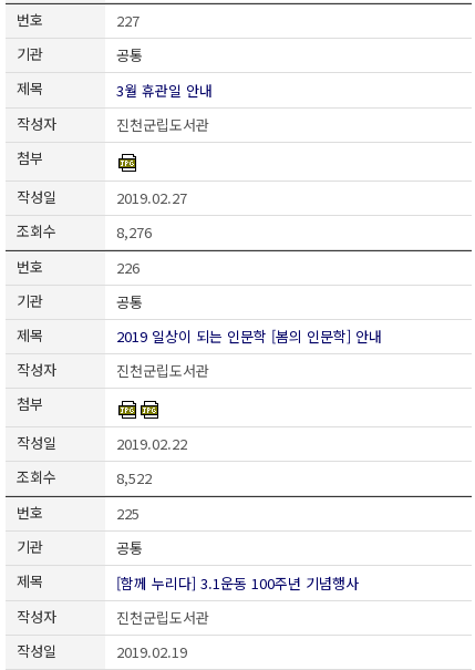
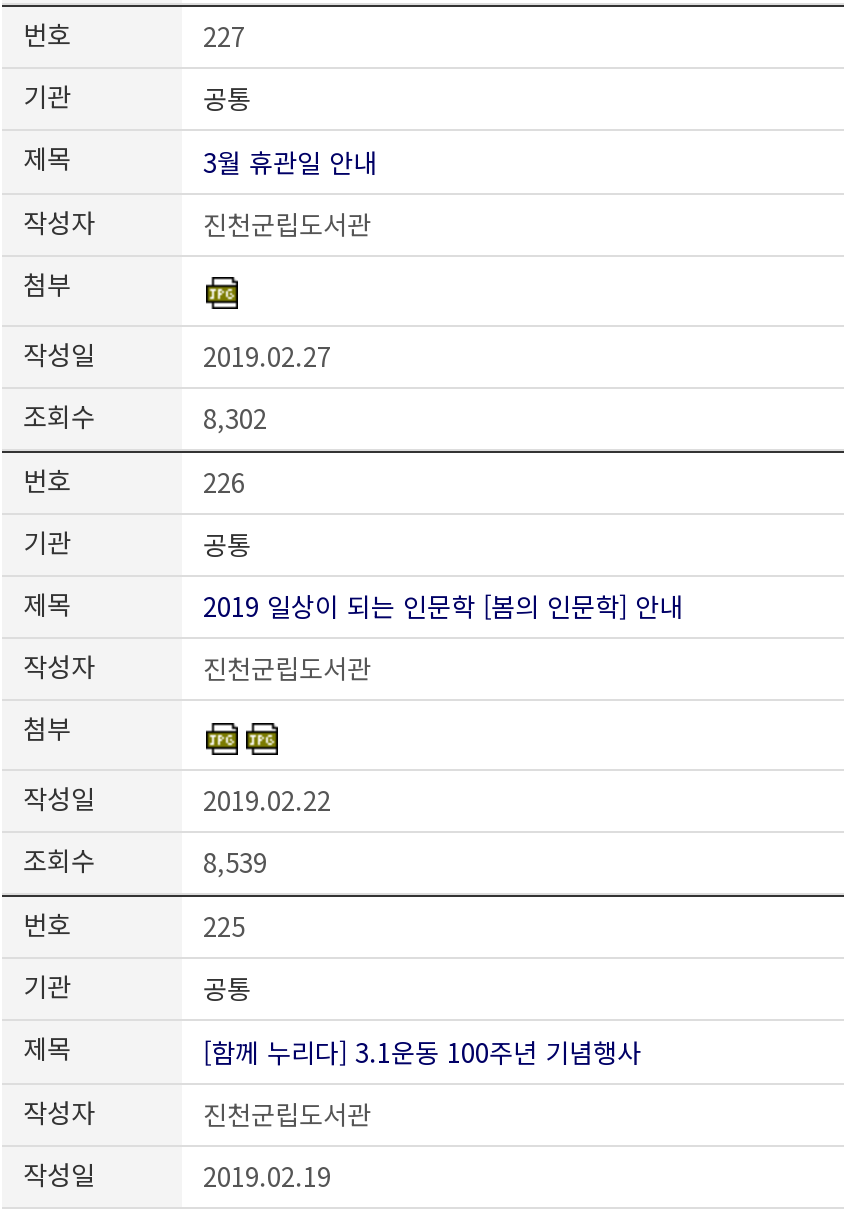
[117,221,152,242] 8,276 -> [203,398,267,436] 8,302
[117,468,152,489] 8,522 -> [203,843,267,881] 8,539

